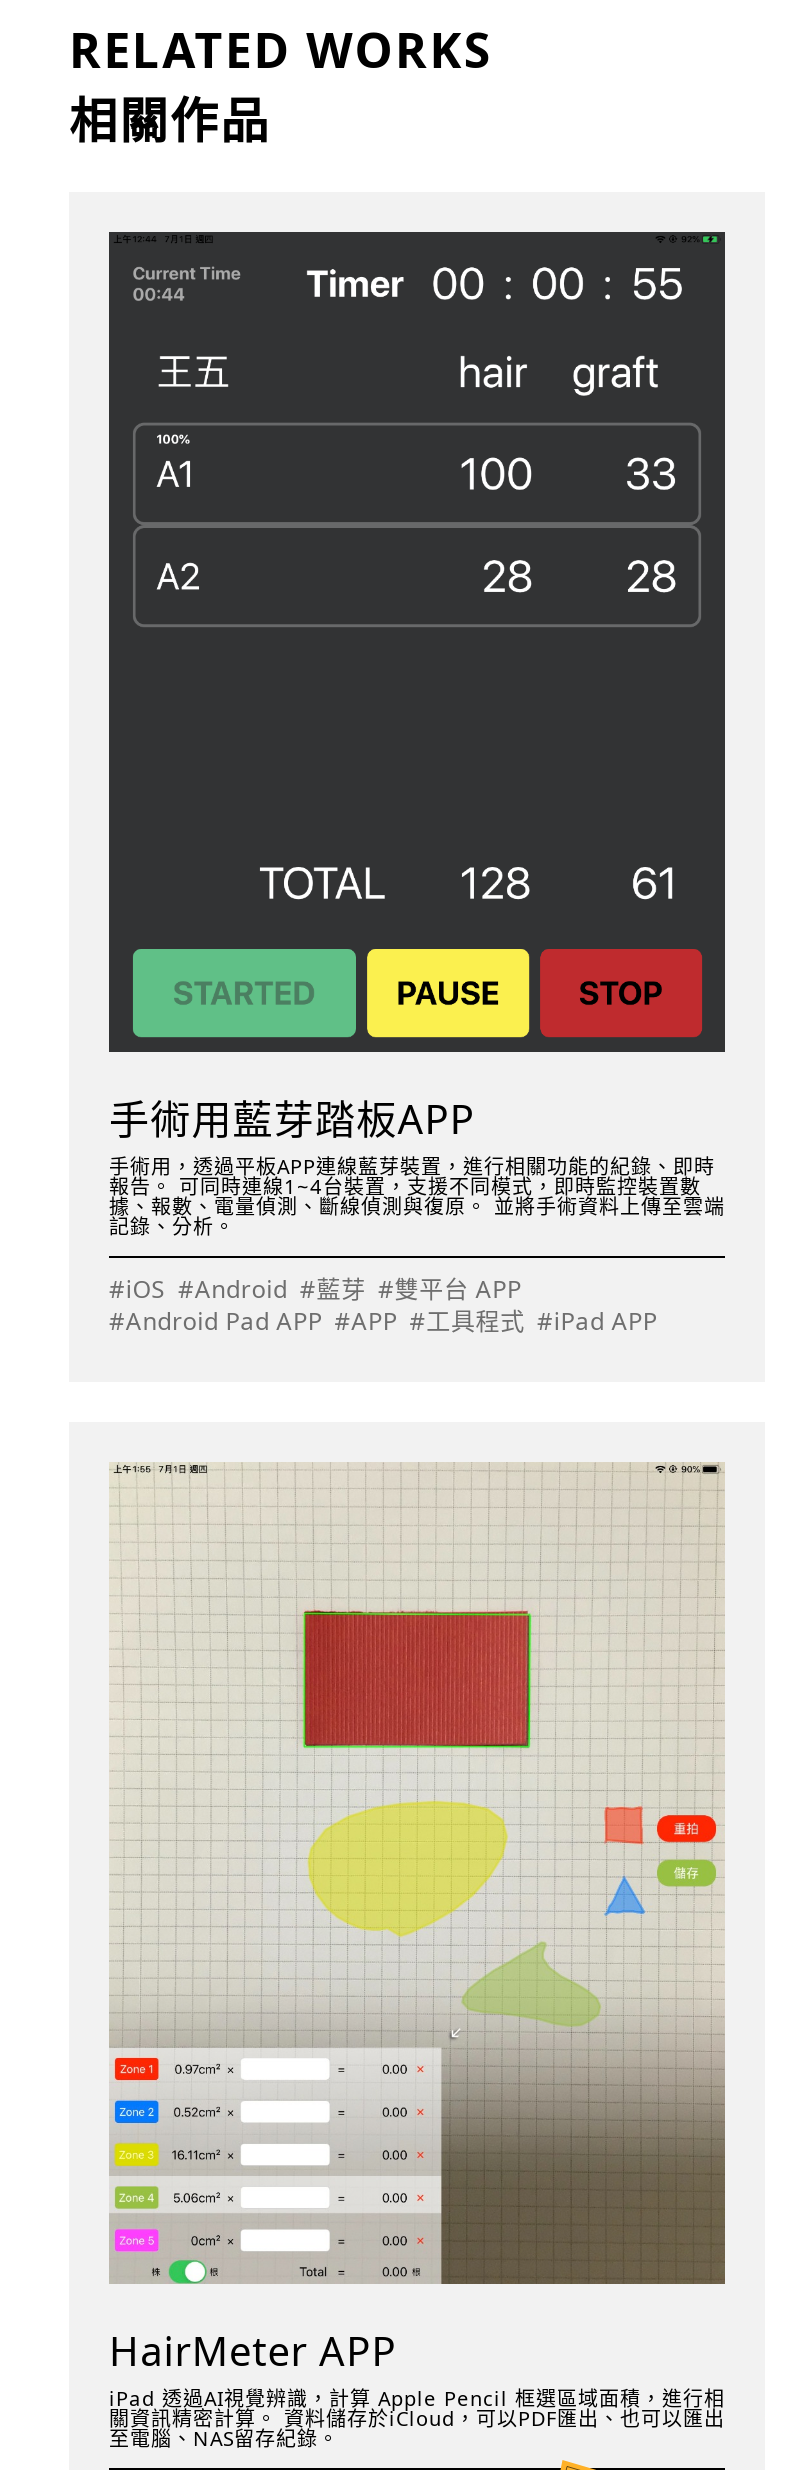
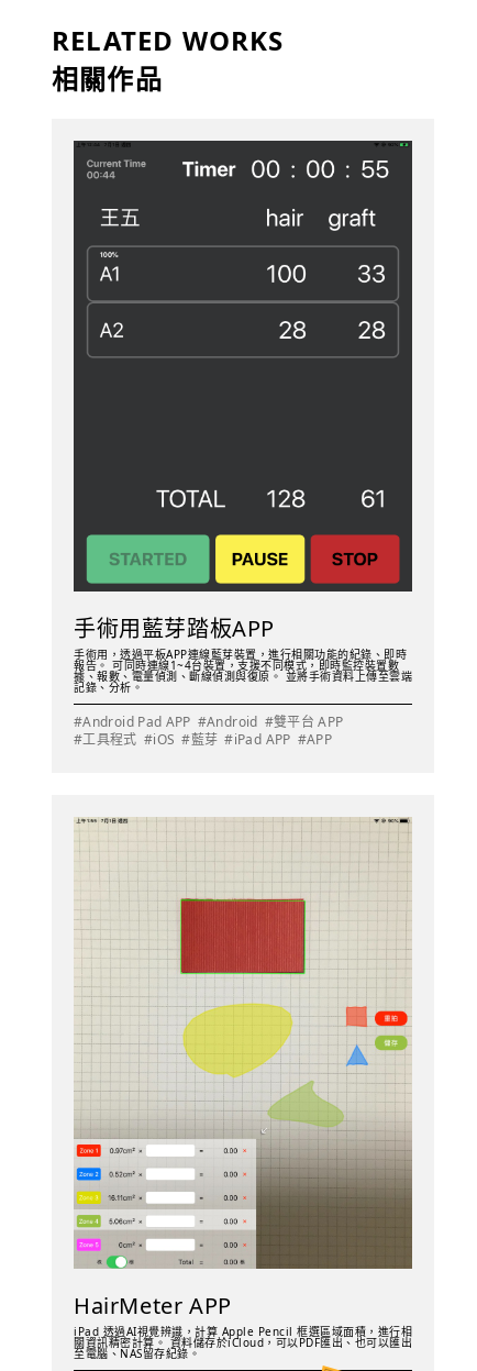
[109,1273,658,1339] #iOS #Android #藍芽 #雙平台 APP | #Android Pad APP #APP #工具程式 #iPad APP -> [74,713,343,749] #Android Pad APP #Android #雙平台 APP | #工具程式 #iOS #藍芽 #iPad APP #APP

